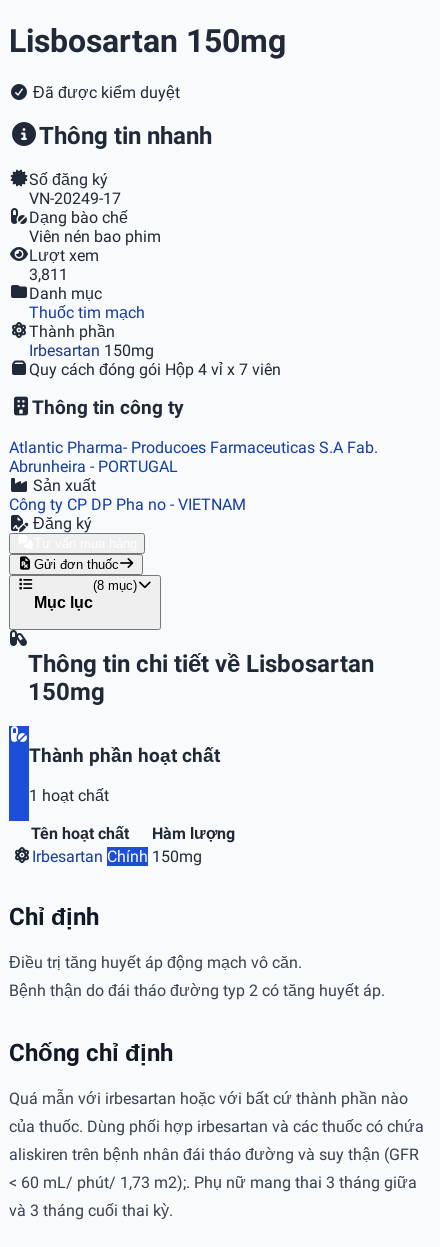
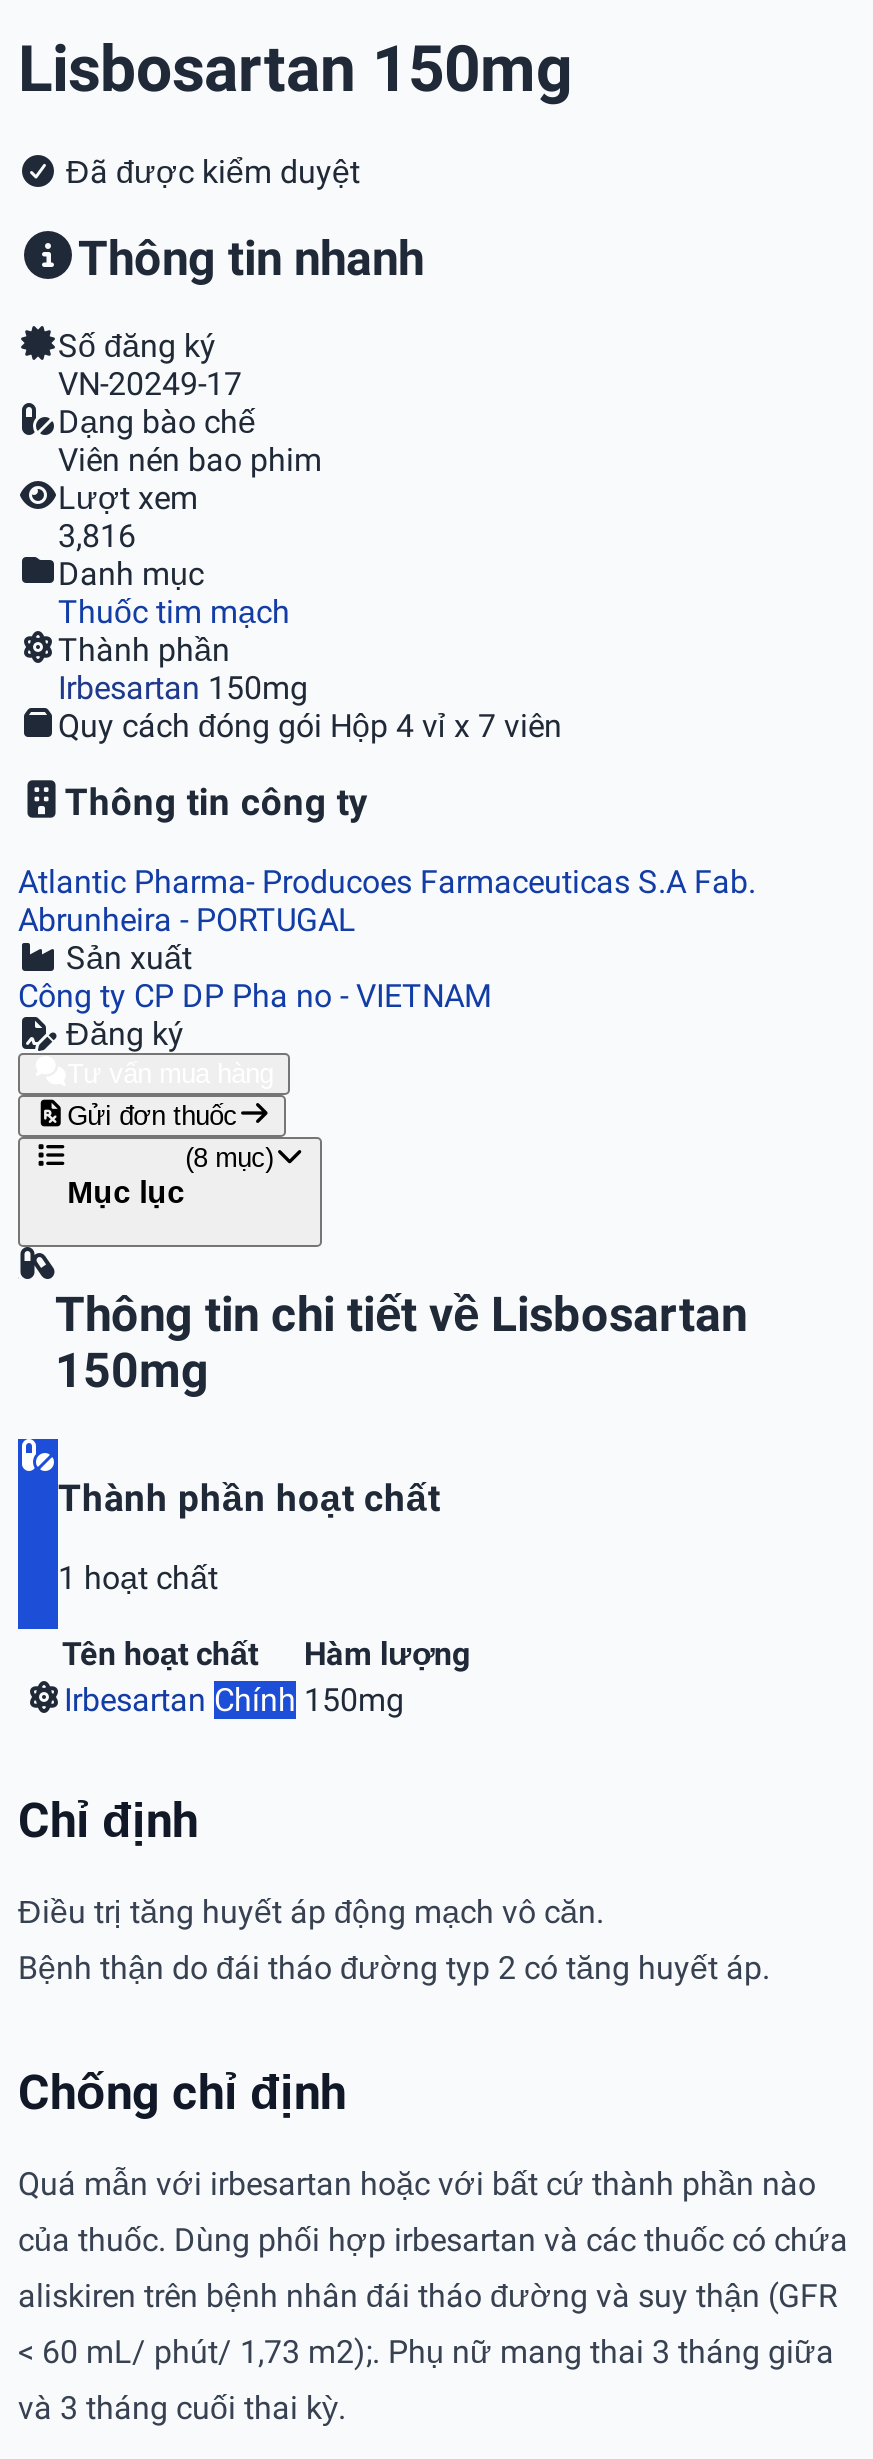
[29,265,68,284] 3,811 -> [58,516,136,554] 3,816

